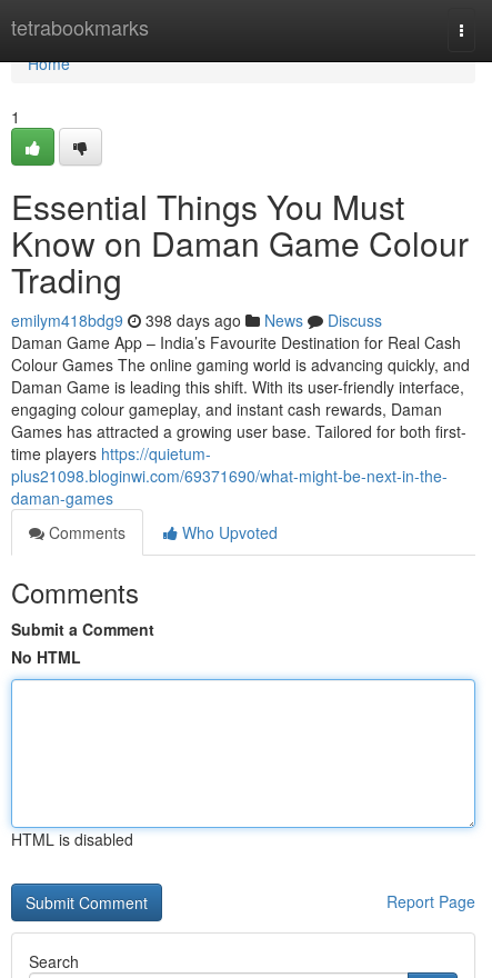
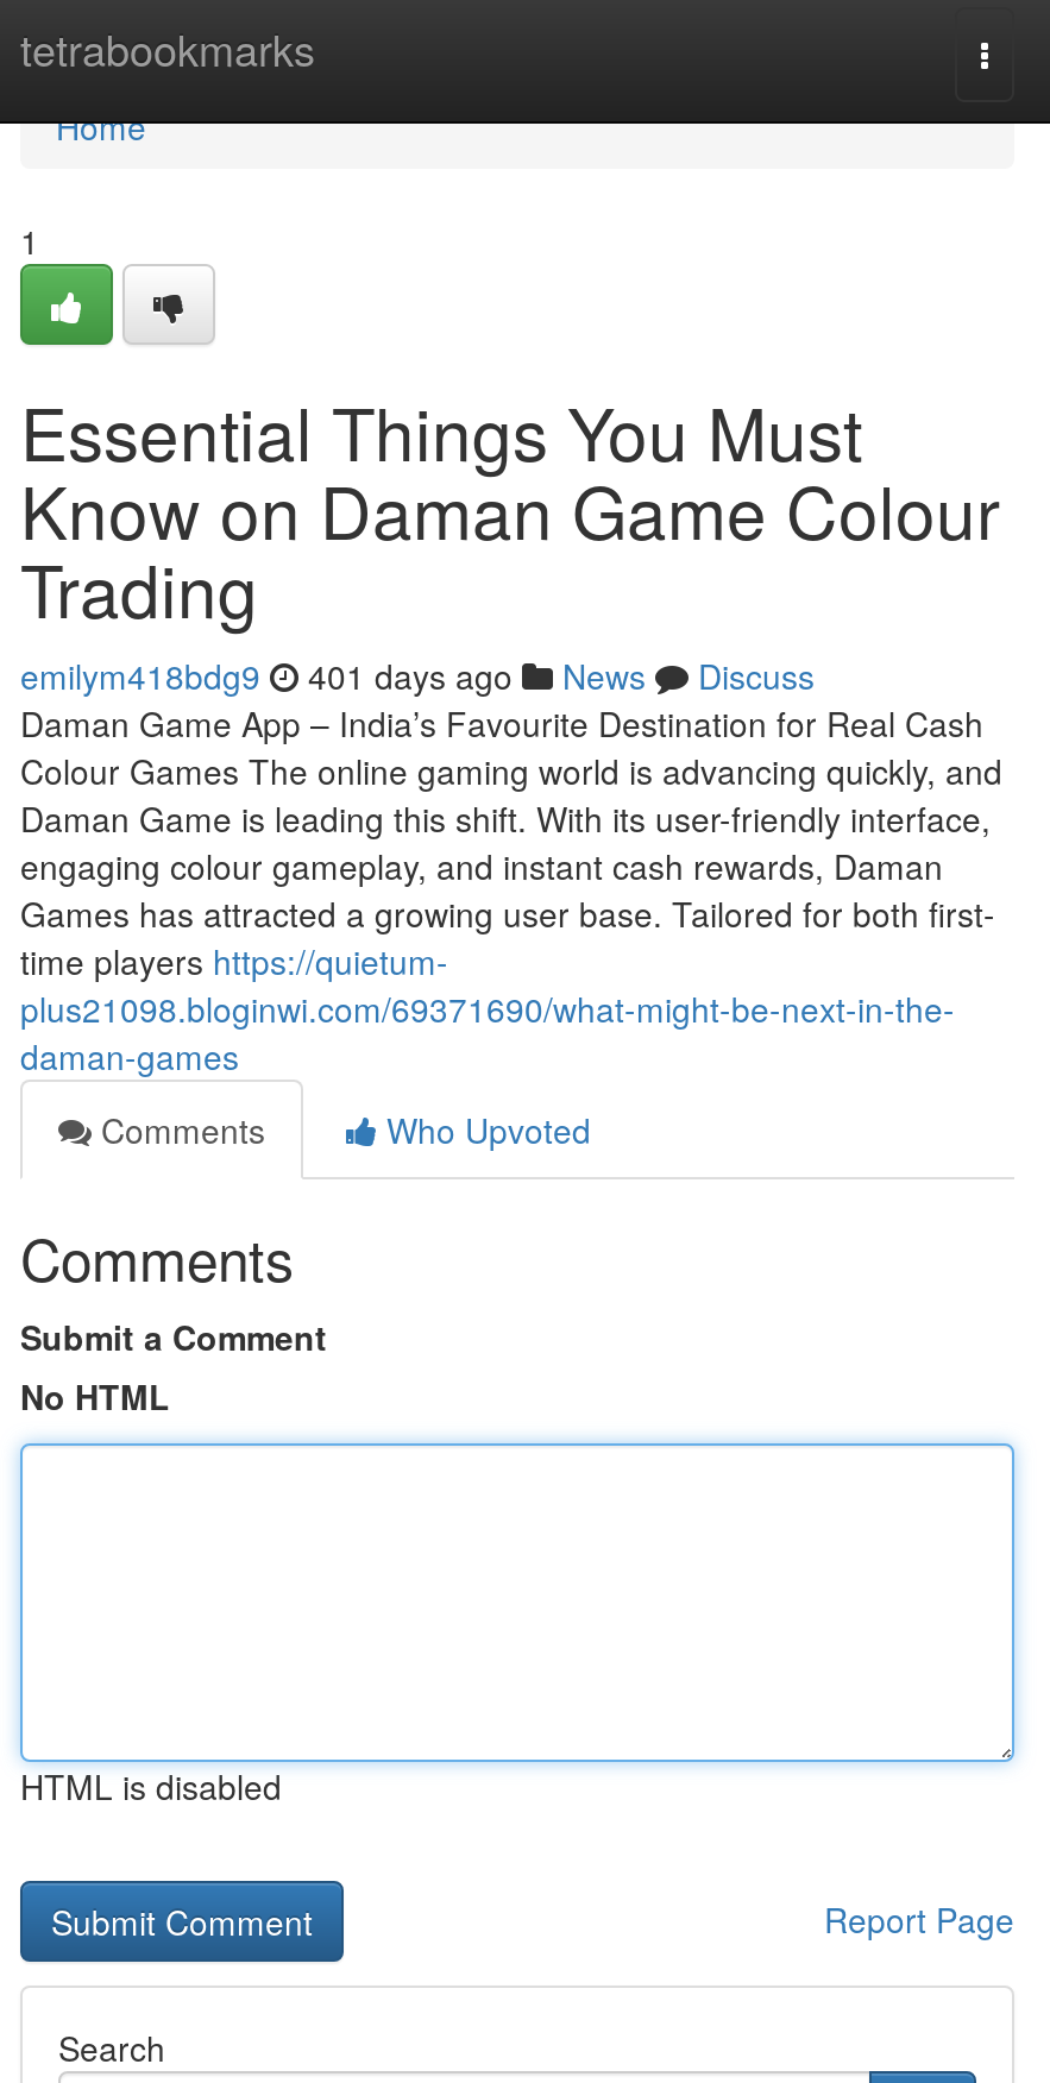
[11,309,382,331] emilym418bdg9 398 days ago News Discuss -> [20,652,815,699] emilym418bdg9 401 days ago News Discuss

